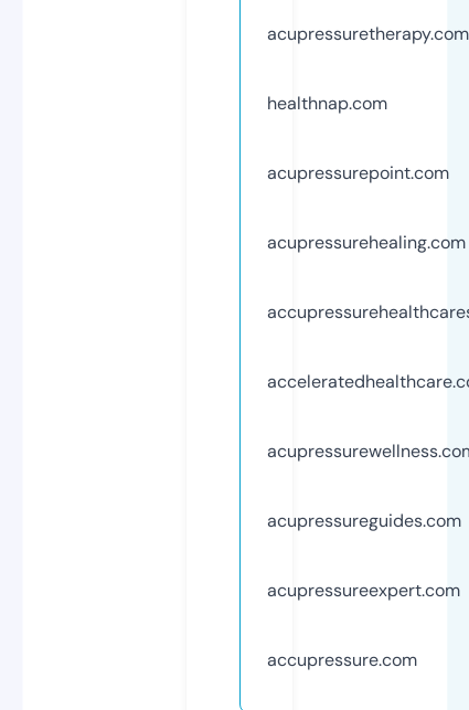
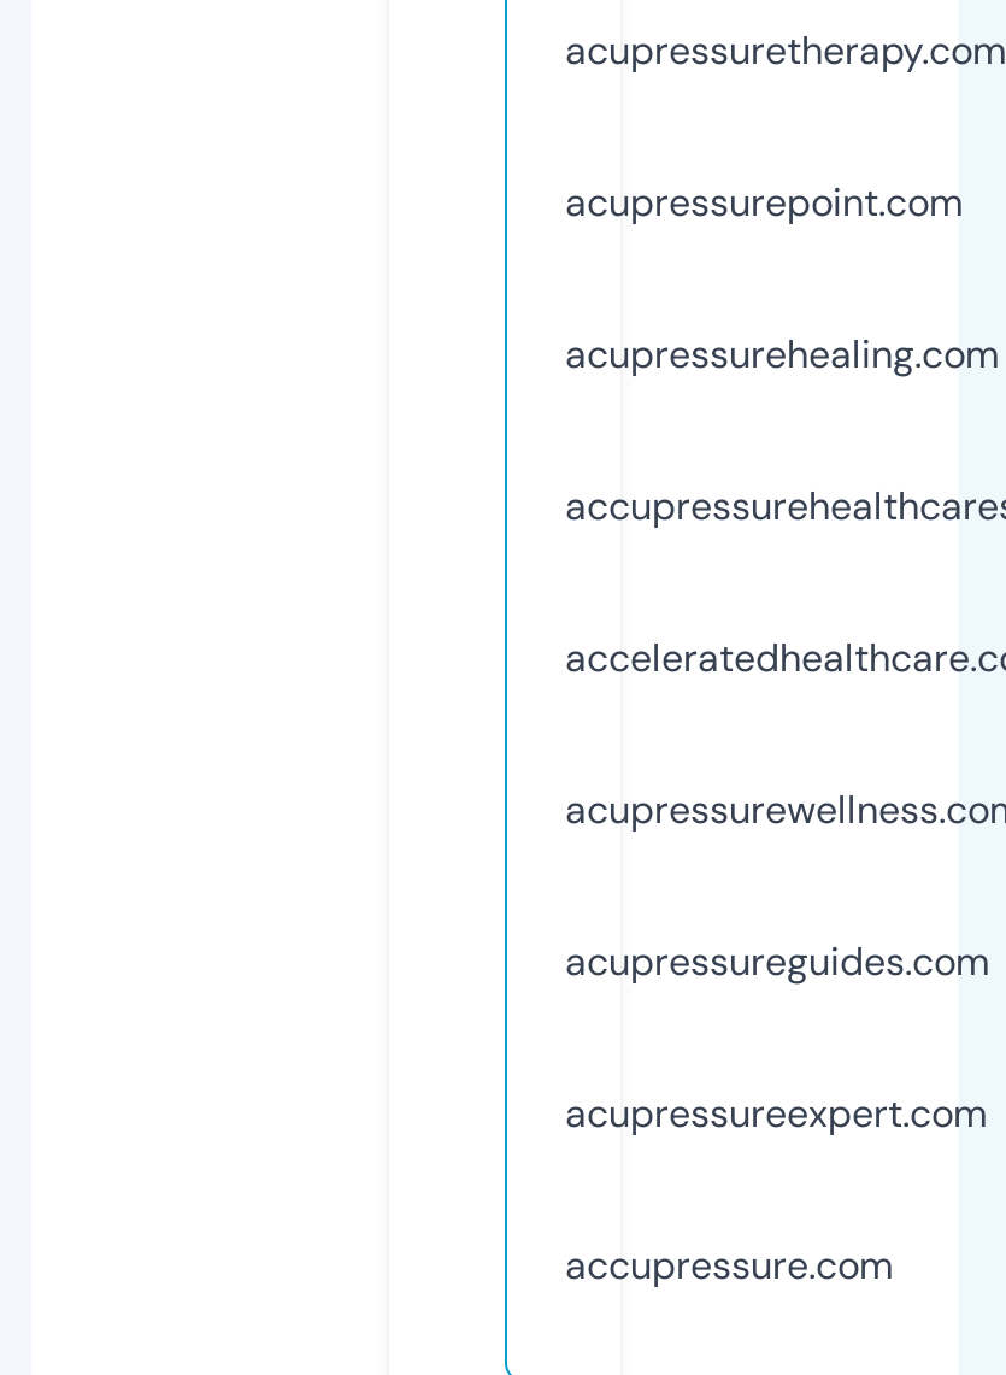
[267,91,387,115] healthnap.com -> none

